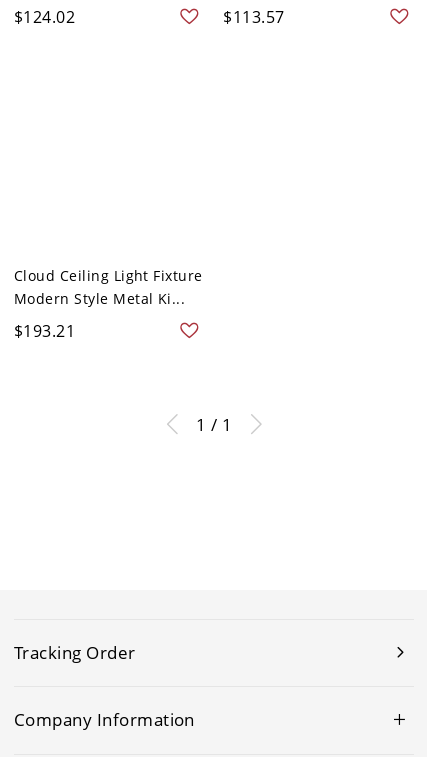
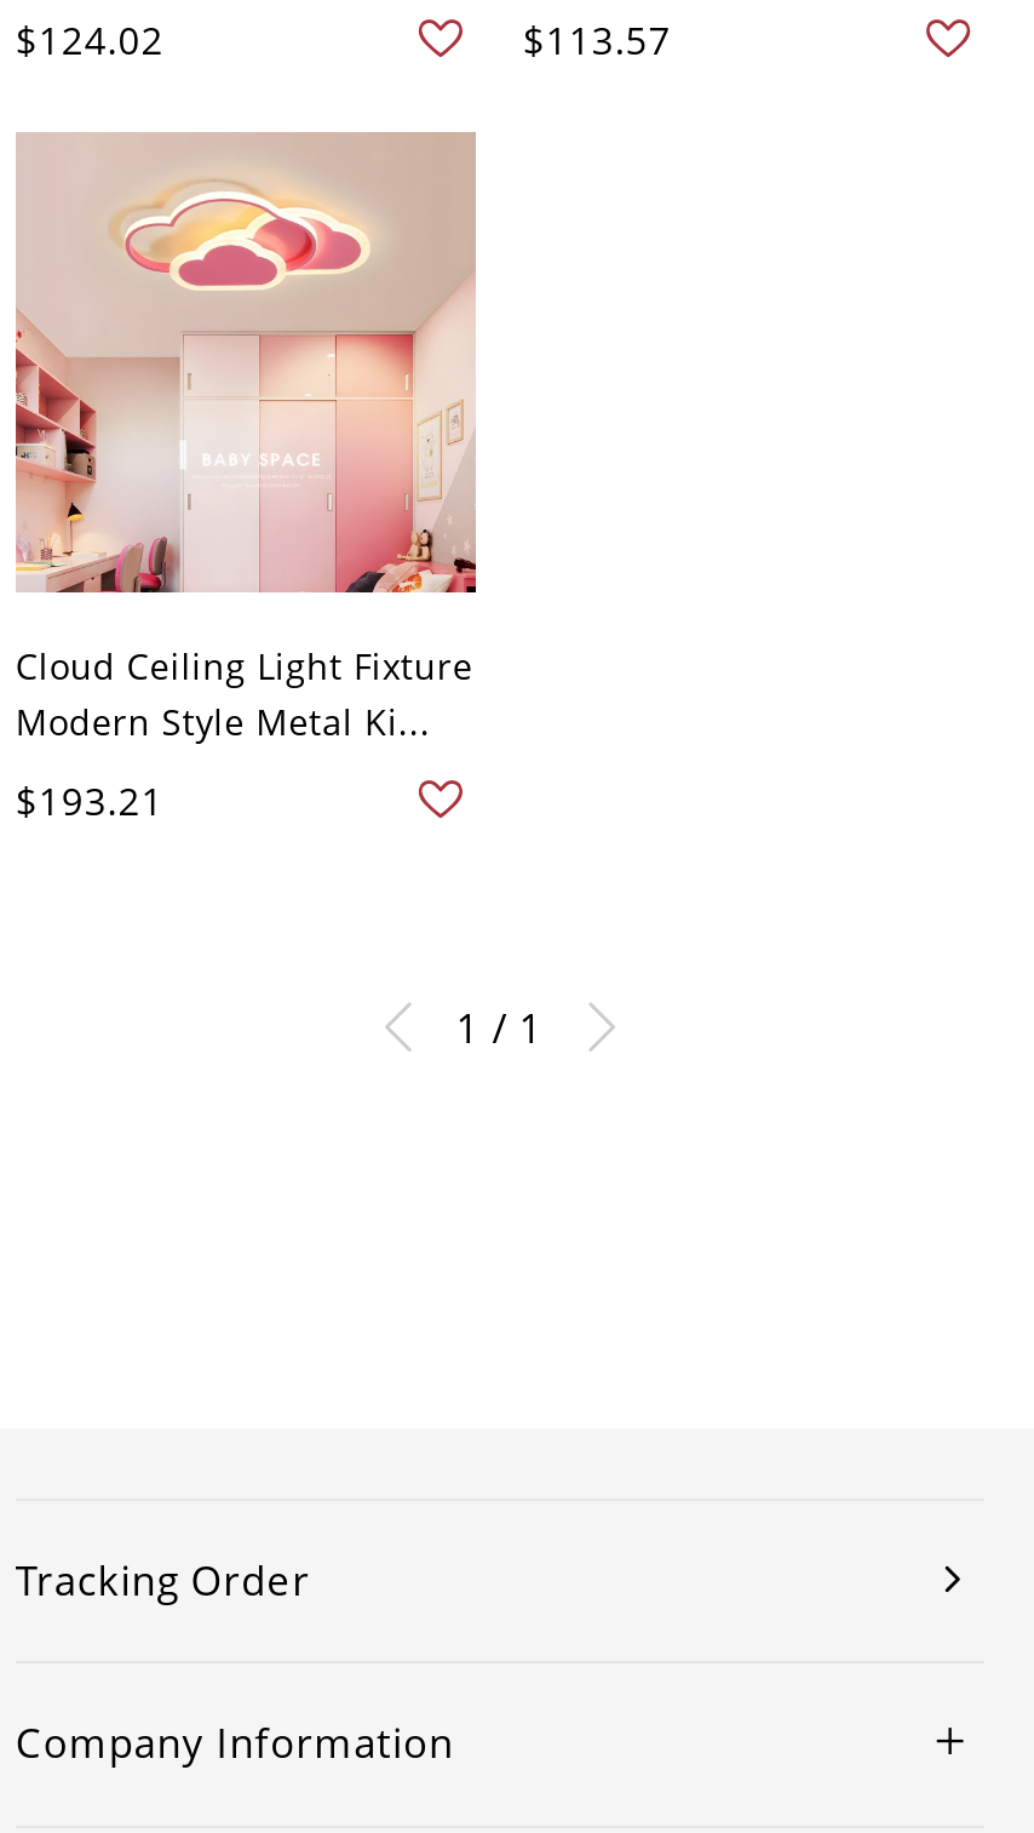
none -> [13,130,478,595] [image]

